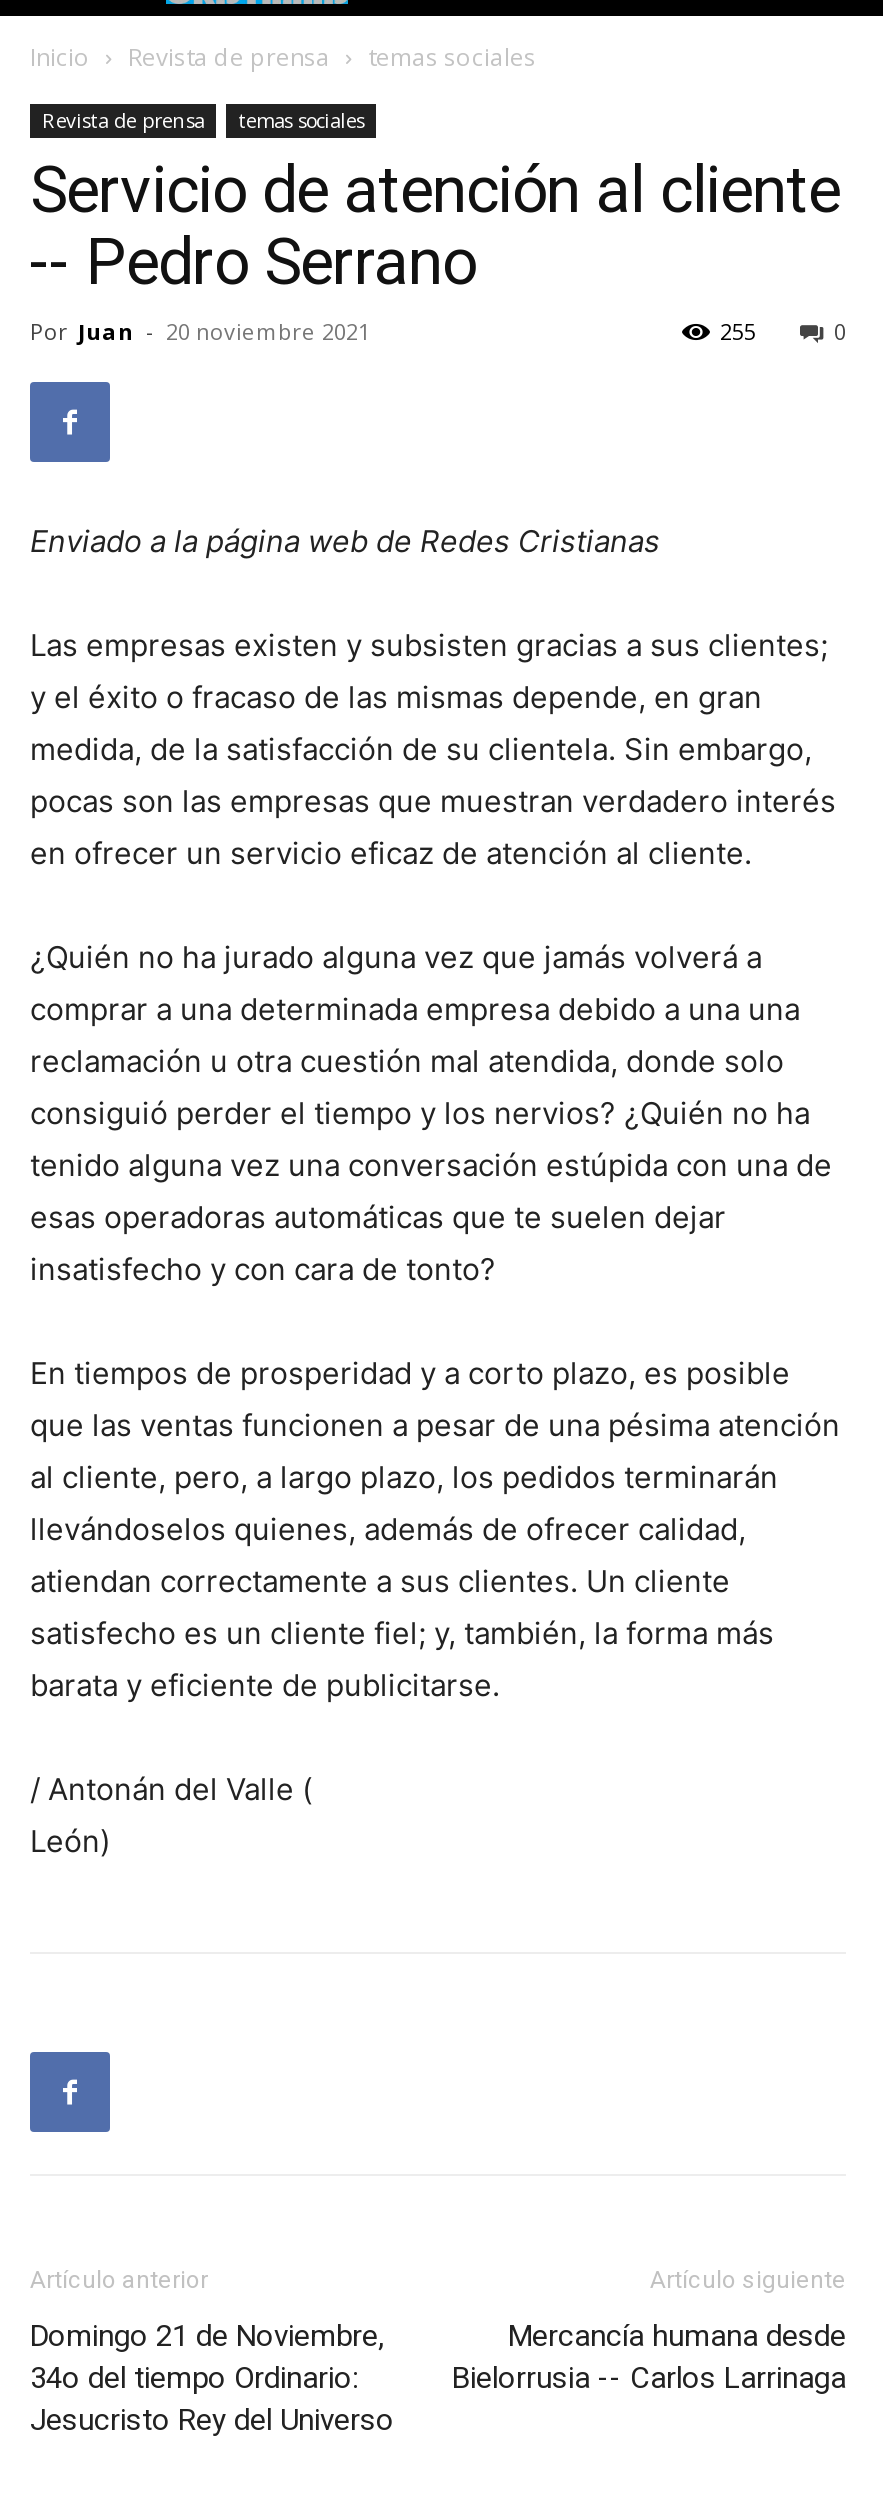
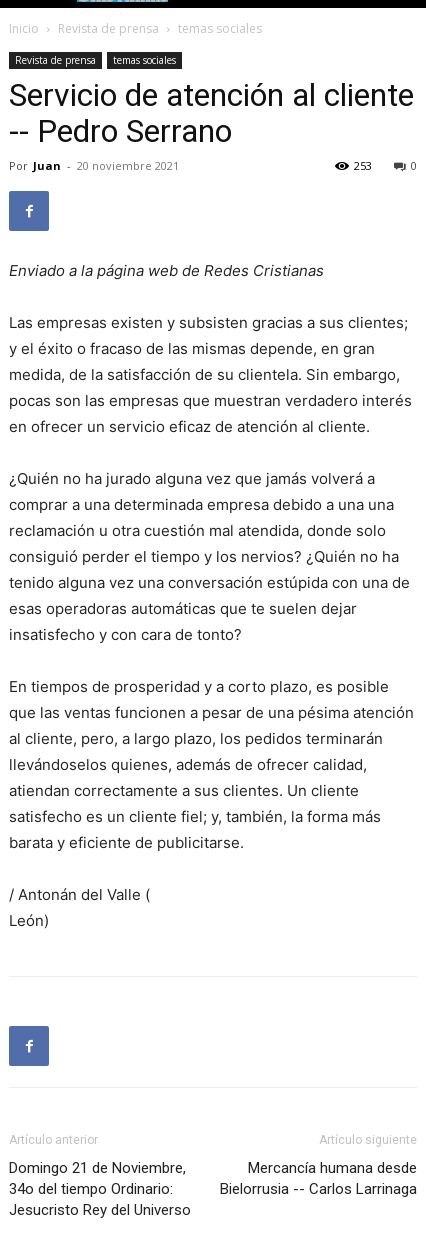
[720,317,756,347] 255 -> [354,158,372,173] 253

